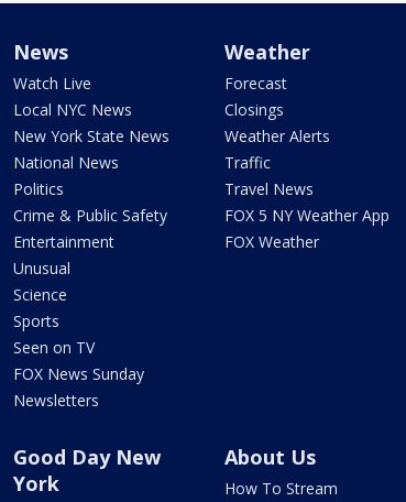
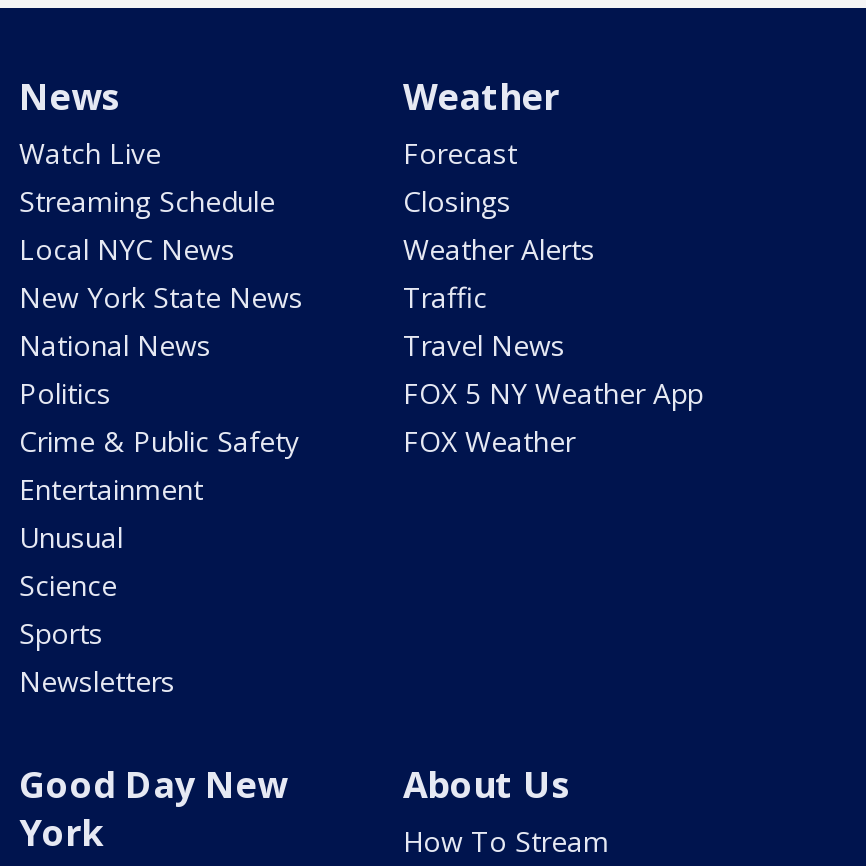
moved [13,99,169,331] -> [19,230,303,652]: Local NYC News | New York State News | National News | ... | Science | Sports
none -> [19,182,275,220] Streaming Schedule
[13,337,144,384] Seen on TV | FOX News Sunday -> none

